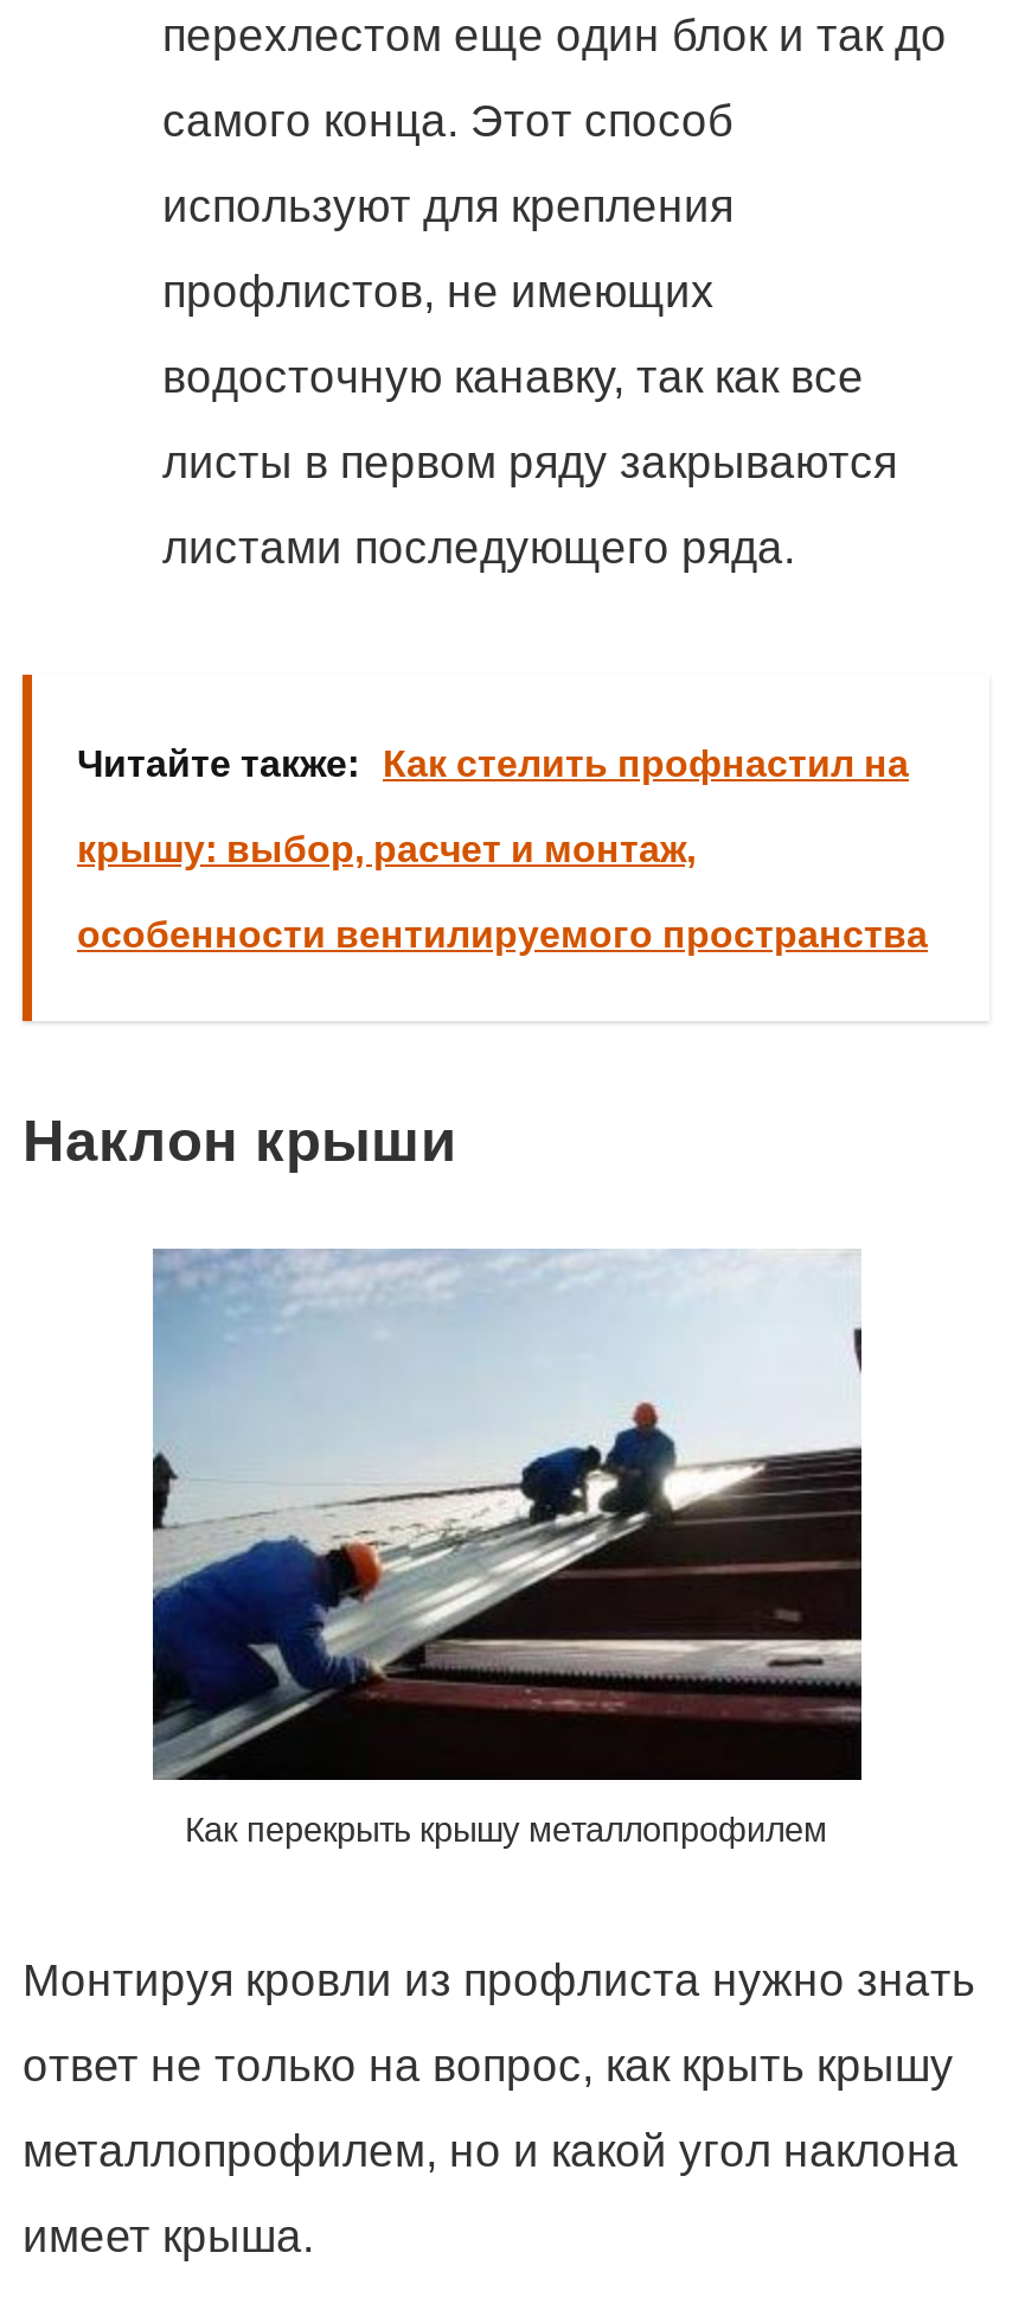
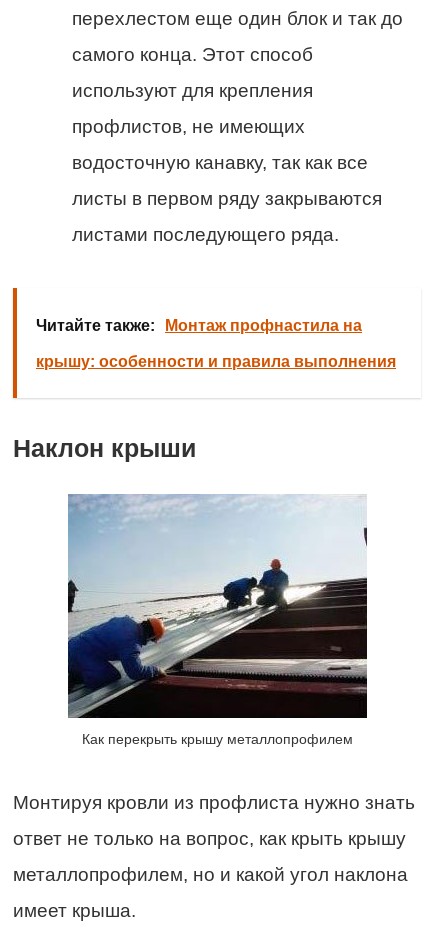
[77,742,928,953] Читайте также: Как стелить профнастил на | крышу: выбор, расчет и монтаж, | особенности вентилируемого пространства -> [36,316,396,369] Читайте также: Монтаж профнастила на | крышу: особенности и правила выполнения

